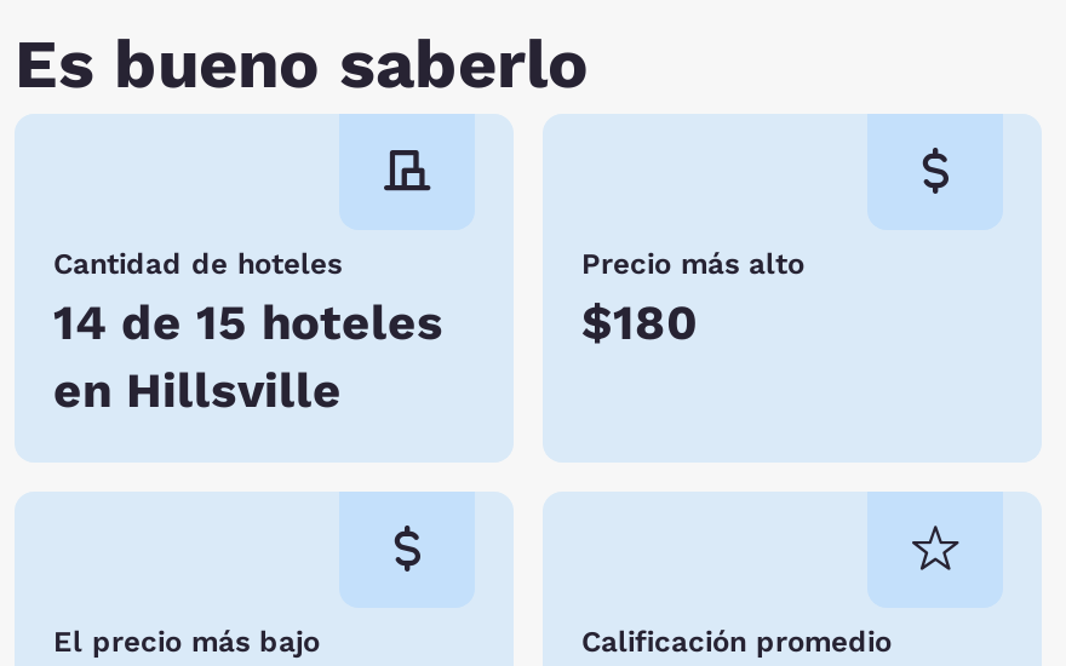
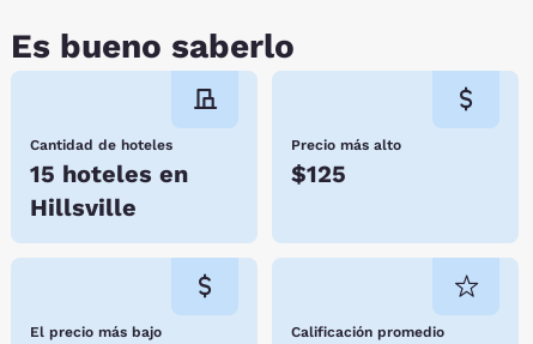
[53,293,443,419] 14 de 15 hoteles | en Hillsville -> [30,159,188,222] 15 hoteles en | Hillsville
[581,293,698,351] $180 -> [291,159,346,188] $125

